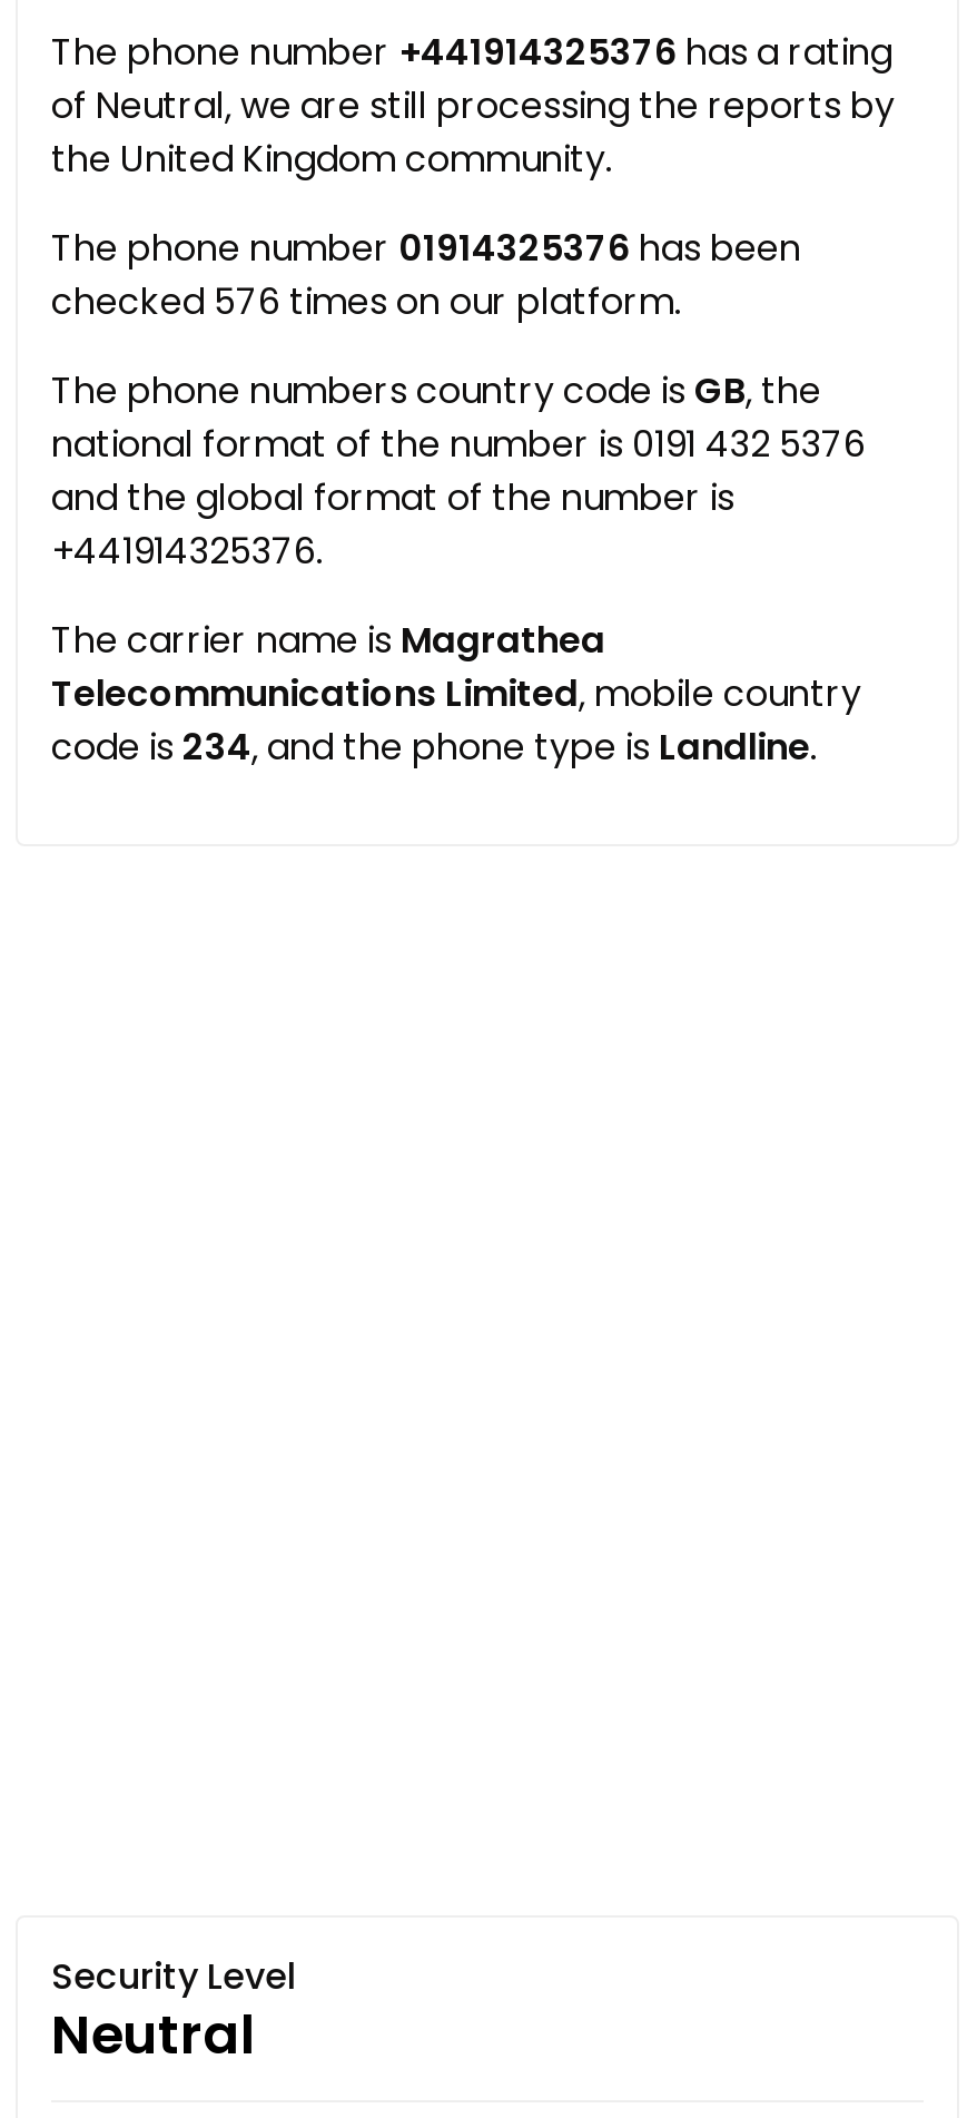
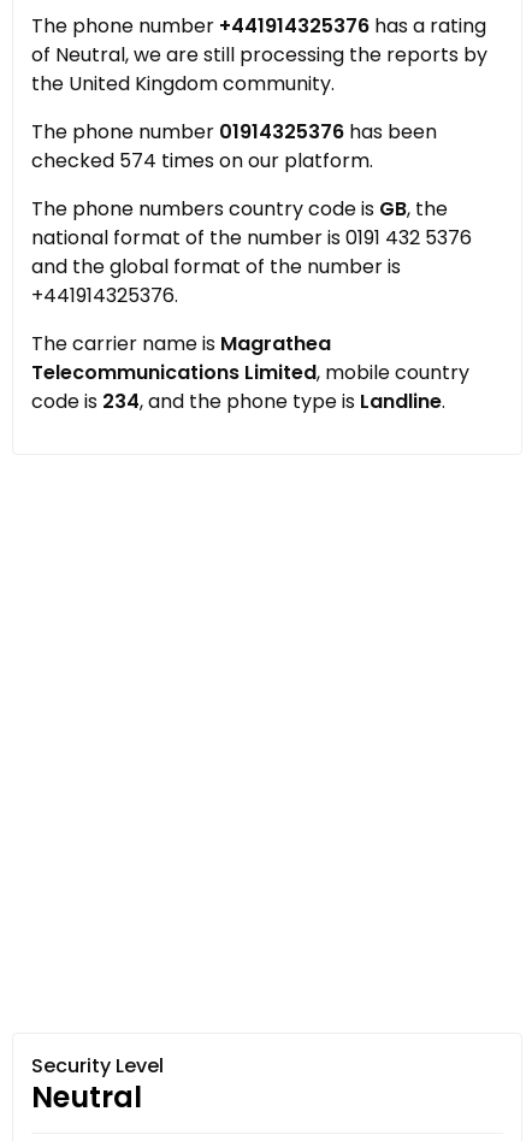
[51,276,681,327] checked 576 times on our platform. -> [31,147,373,175] checked 574 times on our platform.

